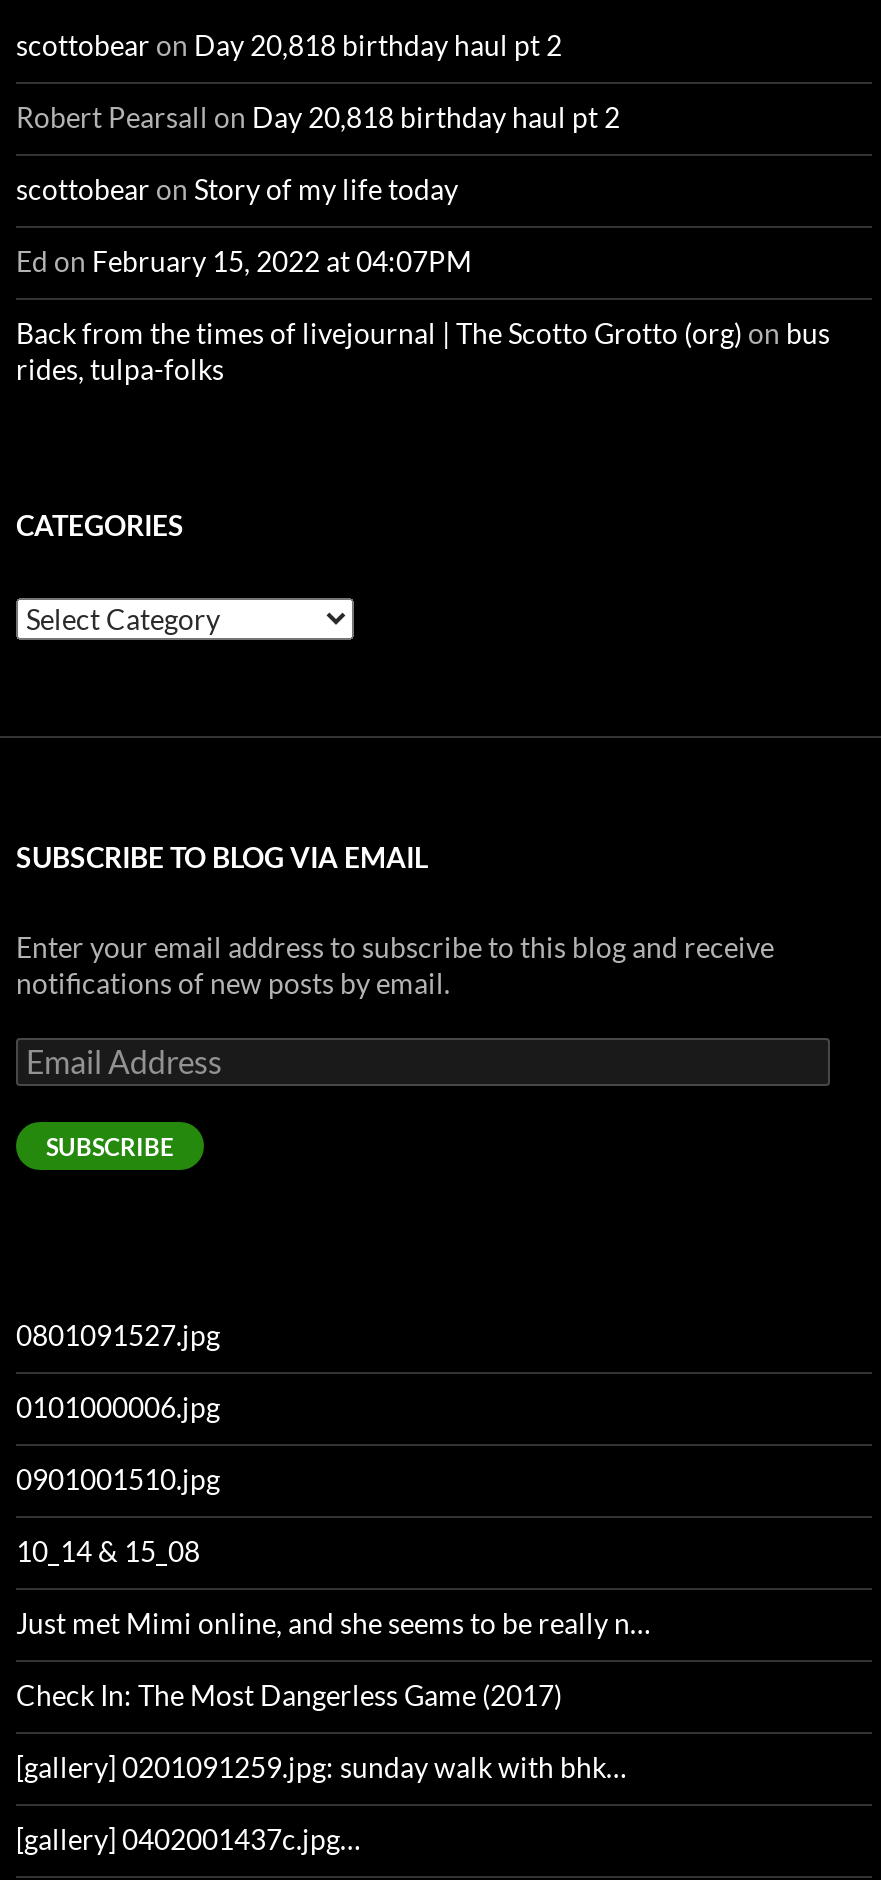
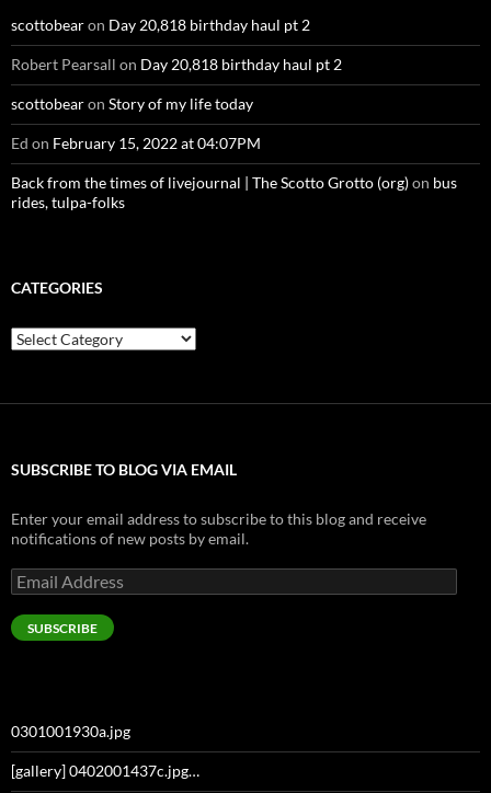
[16,1319,650,1785] 0801091527.jpg | 0101000006.jpg | 0901001510.jpg | 10_14 & 15_08 | Just met Mimi online, and she seems to be really n… | Check In: The Most Dangerless Game (2017) | [gallery] 0201091259.jpg: sunday walk with bhk… -> [11,722,130,741] 0301001930a.jpg

